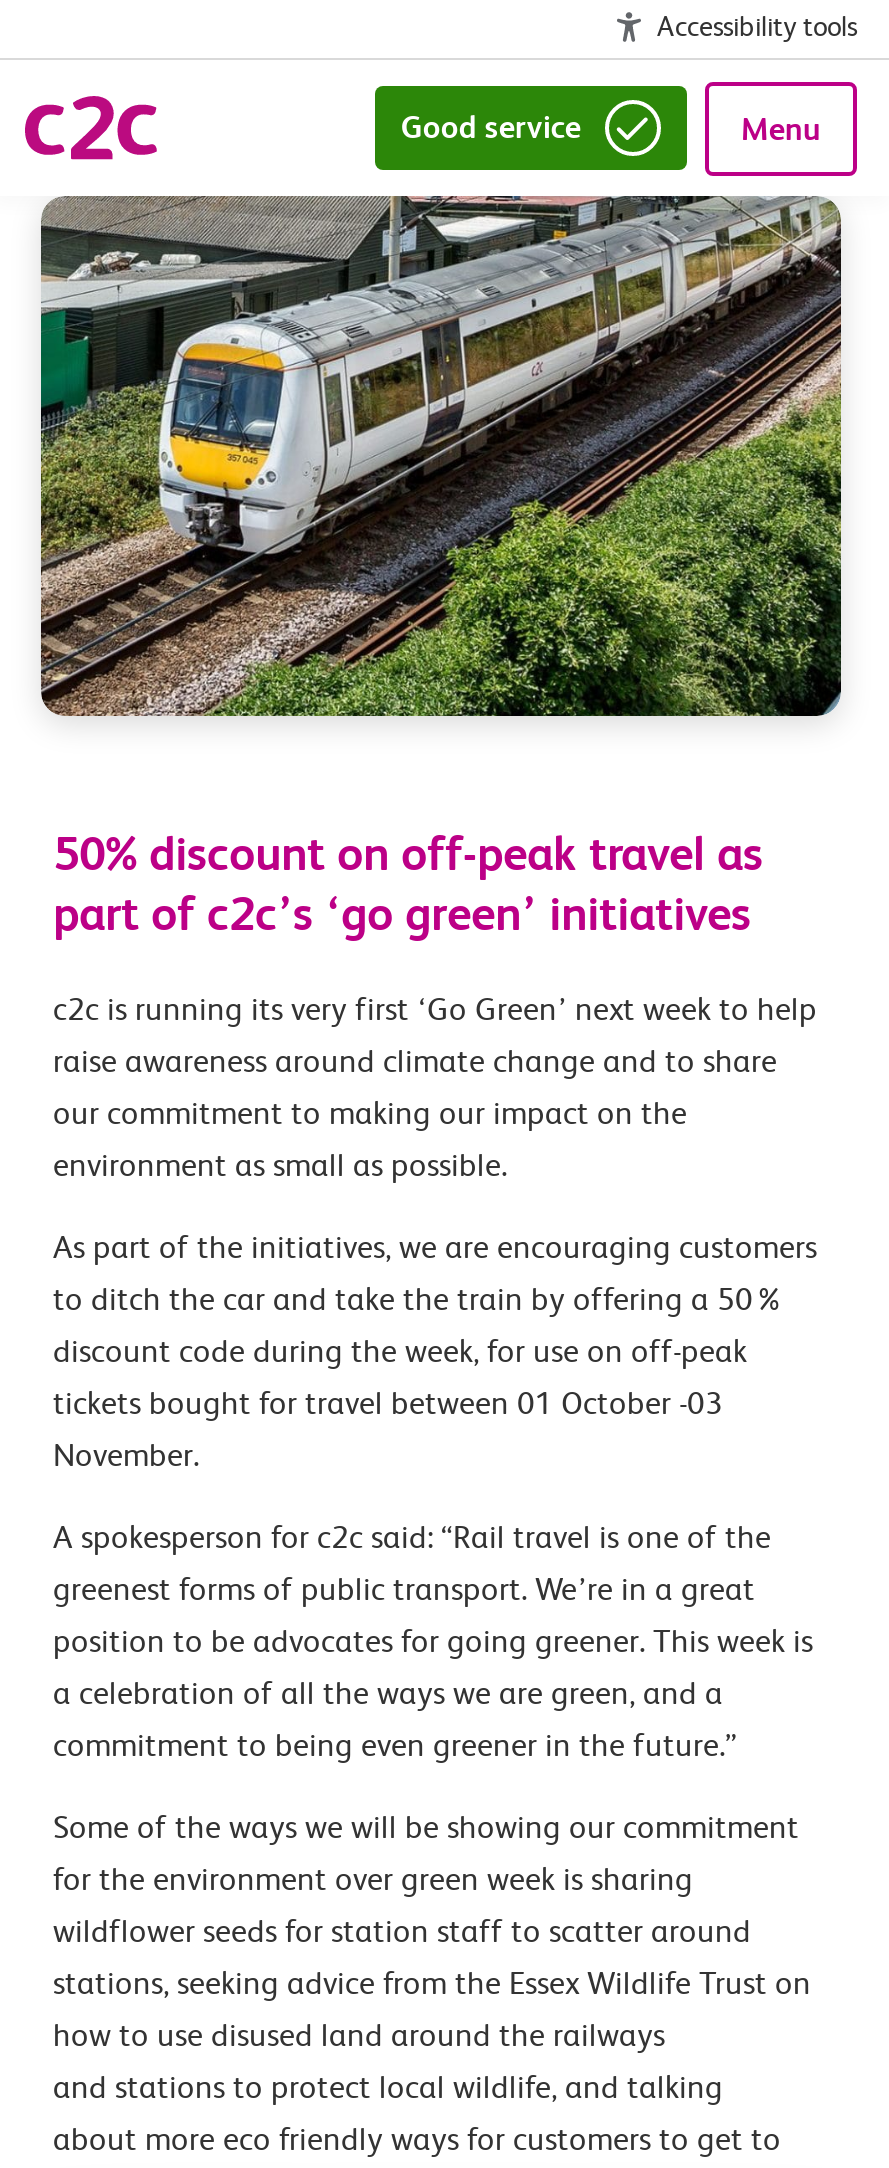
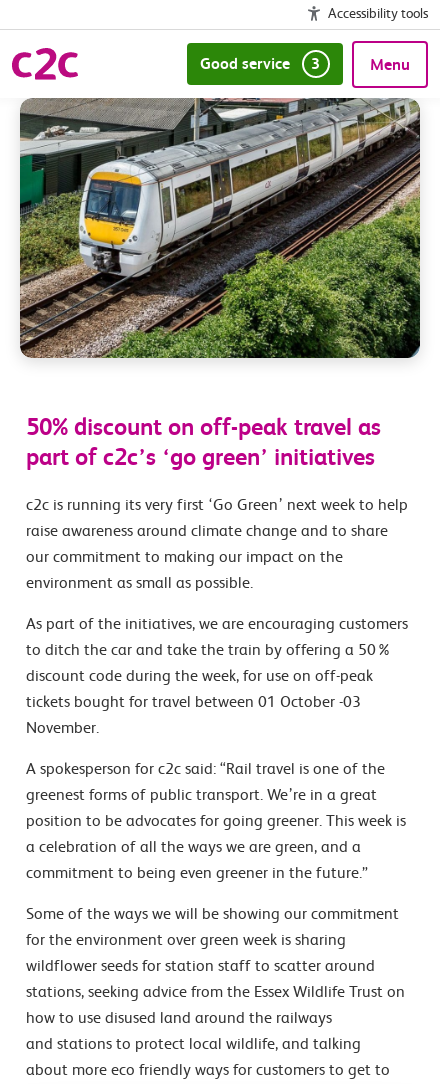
none -> [311,54,320,73] 3

